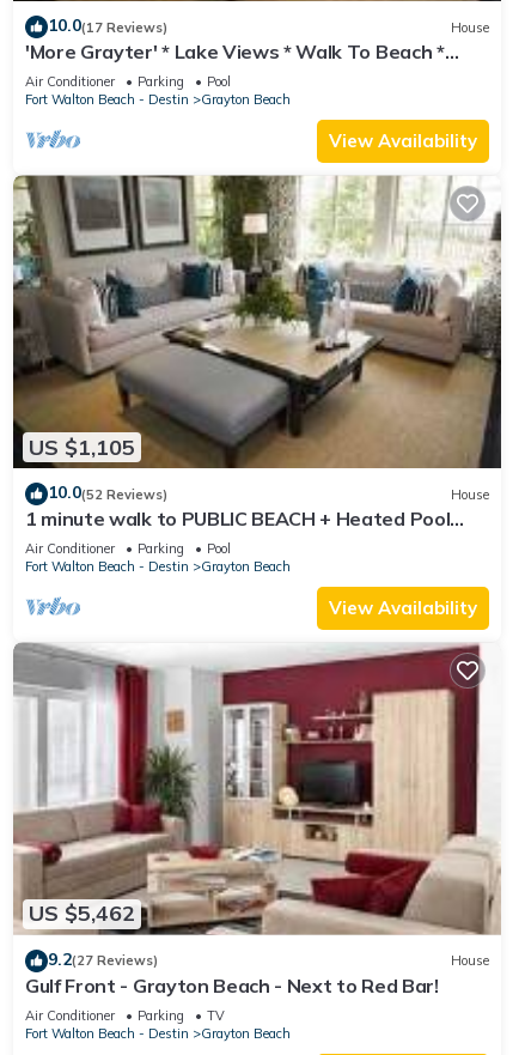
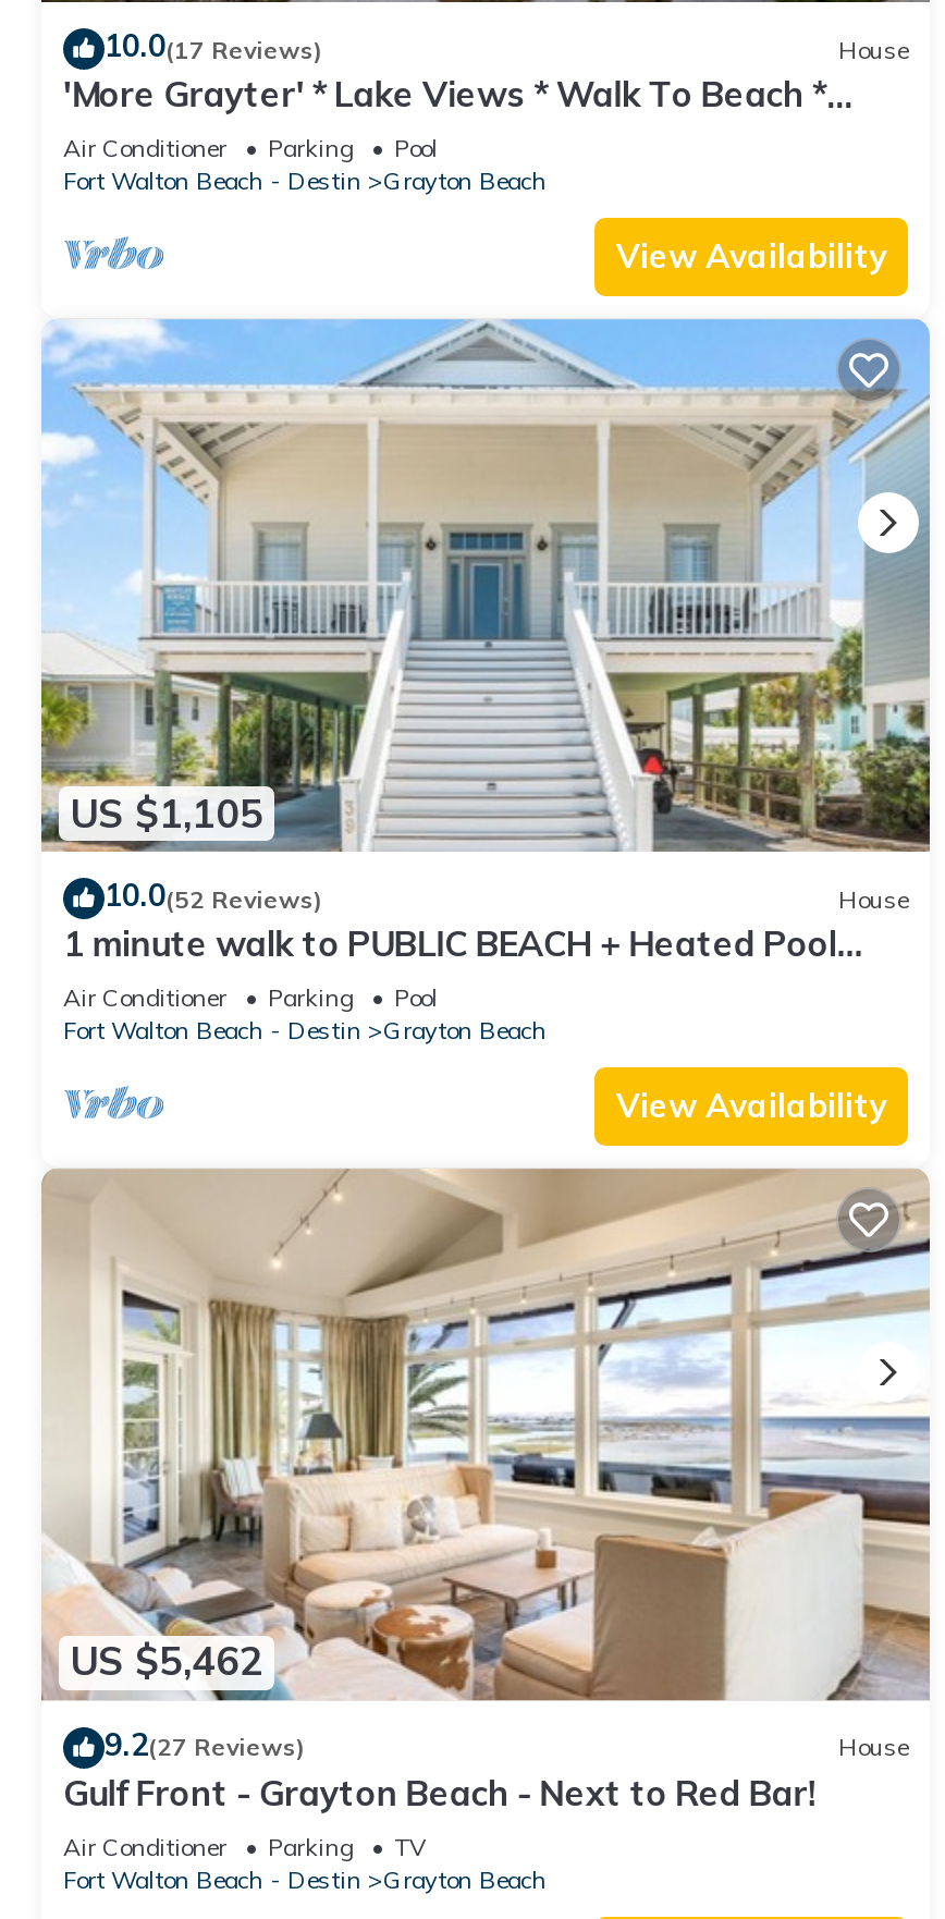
[12,174,502,469] [image] -> [39,318,932,854] [image]
[13,643,501,935] [image] -> [41,1168,932,1701] [image]

